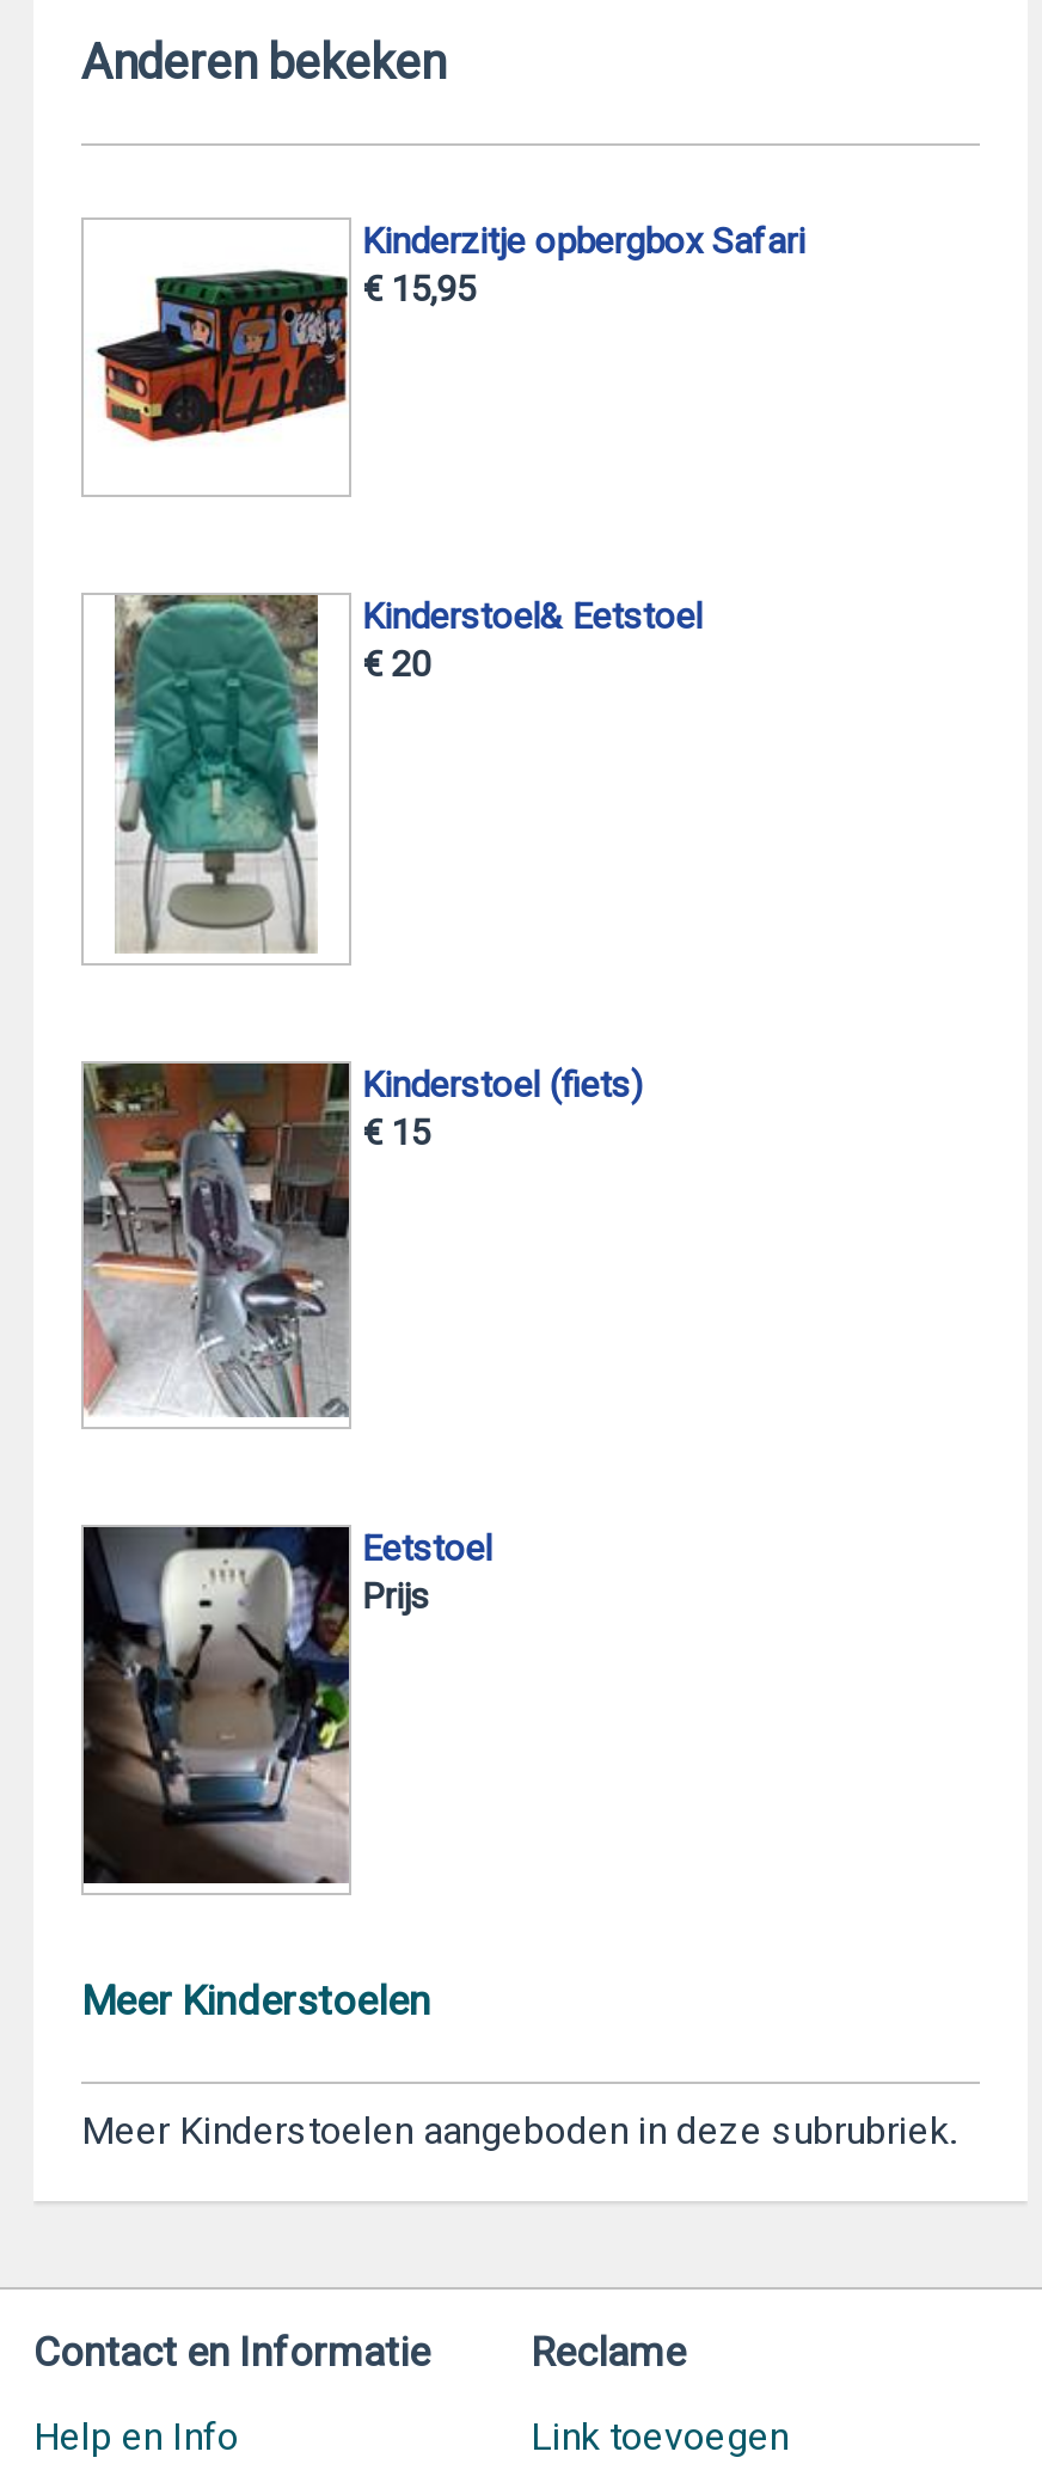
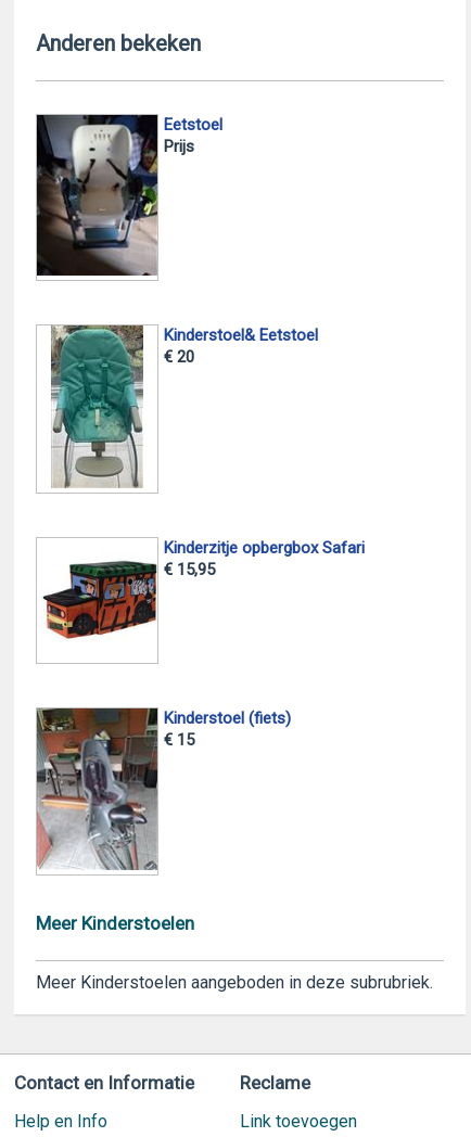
moved [96,220,805,445] -> [42,539,364,640]: [image] | Kinderzitje opbergbox Safari | € 15,95
moved [112,593,702,956] -> [50,324,318,488]: [image] | Kinderstoel& Eetstoel | € 20
moved [81,1061,642,1420] -> [36,707,291,871]: [image] | Kinderstoel (fiets) | € 15
moved [81,1525,492,1888] -> [36,114,222,279]: [image] | Eetstoel | Prijs

